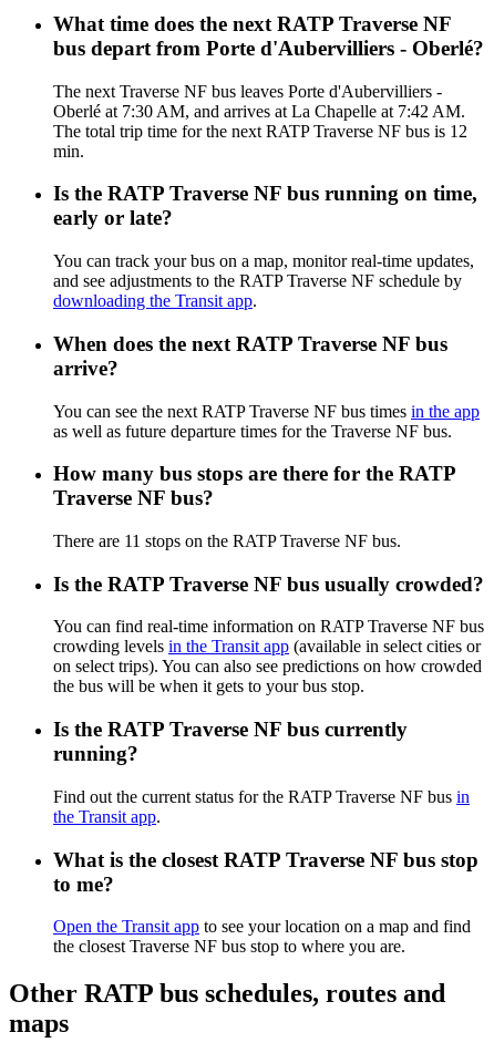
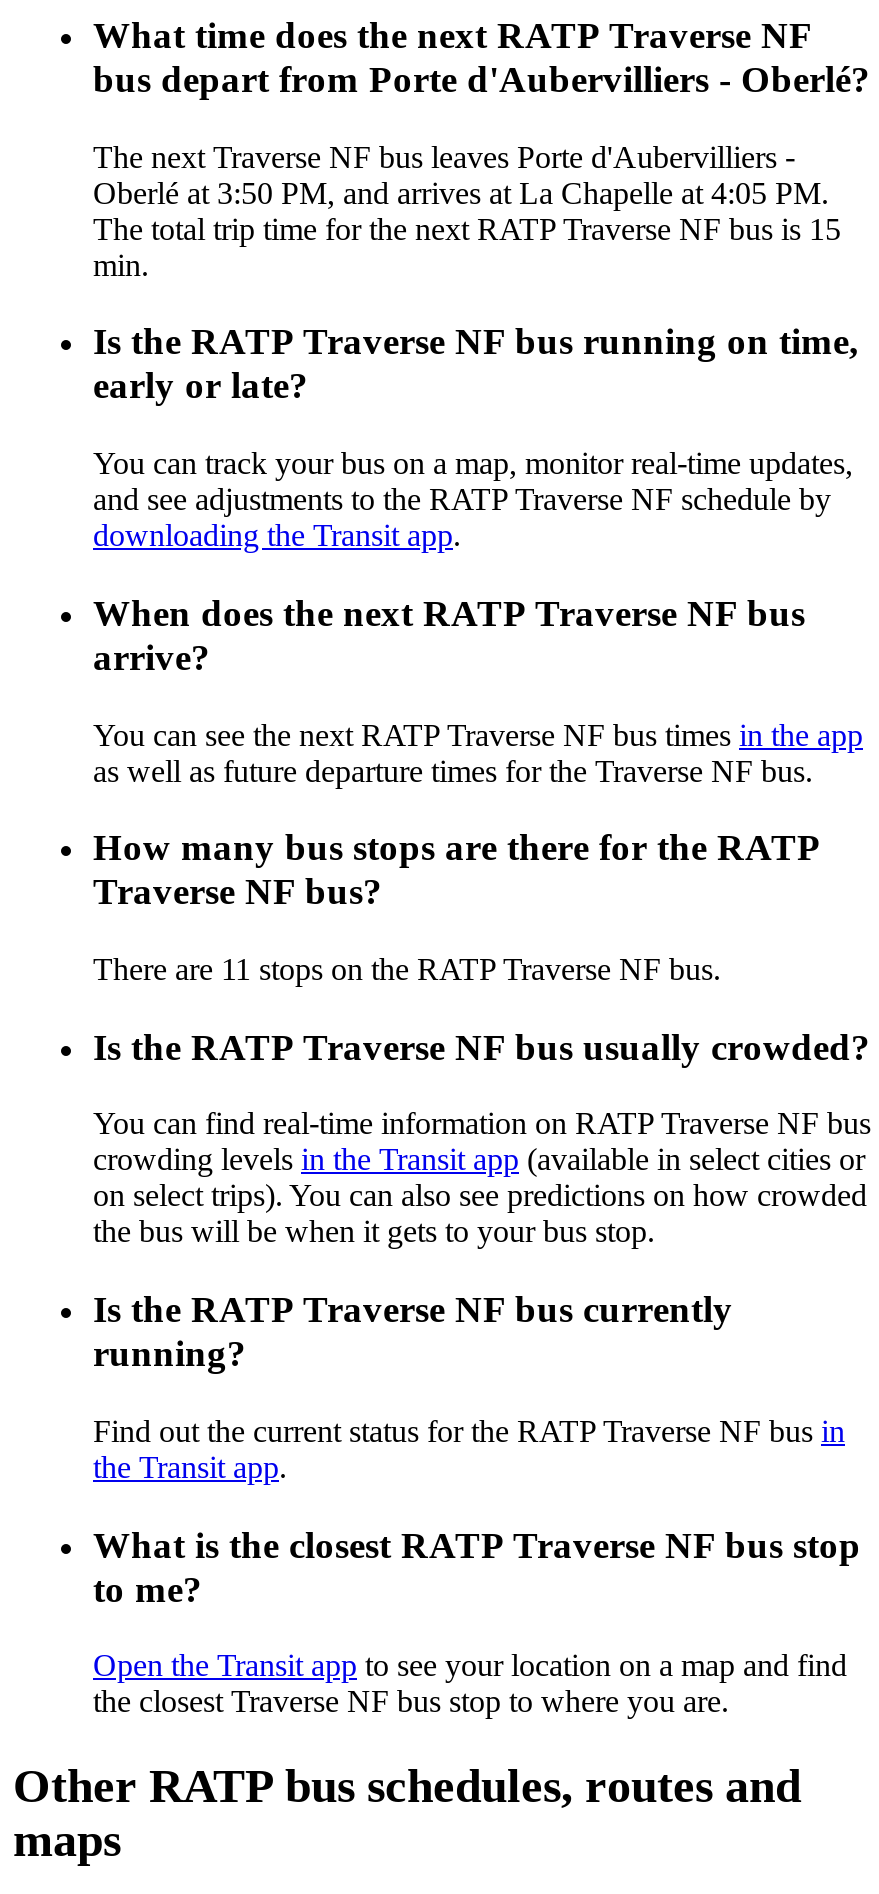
[53,102,465,120] Oberlé at 7:30 AM, and arrives at La Chapelle at 7:42 AM. -> [93,175,829,209] Oberlé at 3:50 PM, and arrives at La Chapelle at 4:05 PM.
[53,121,467,140] The total trip time for the next RATP Traverse NF bus is 12 -> [93,211,841,245] The total trip time for the next RATP Traverse NF bus is 15

